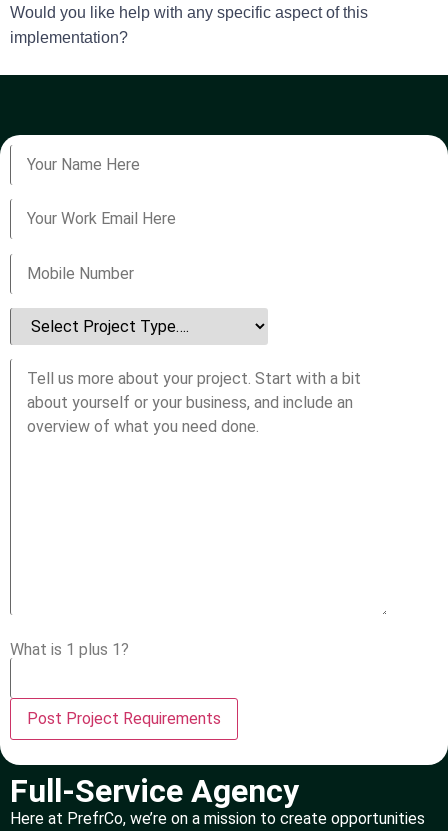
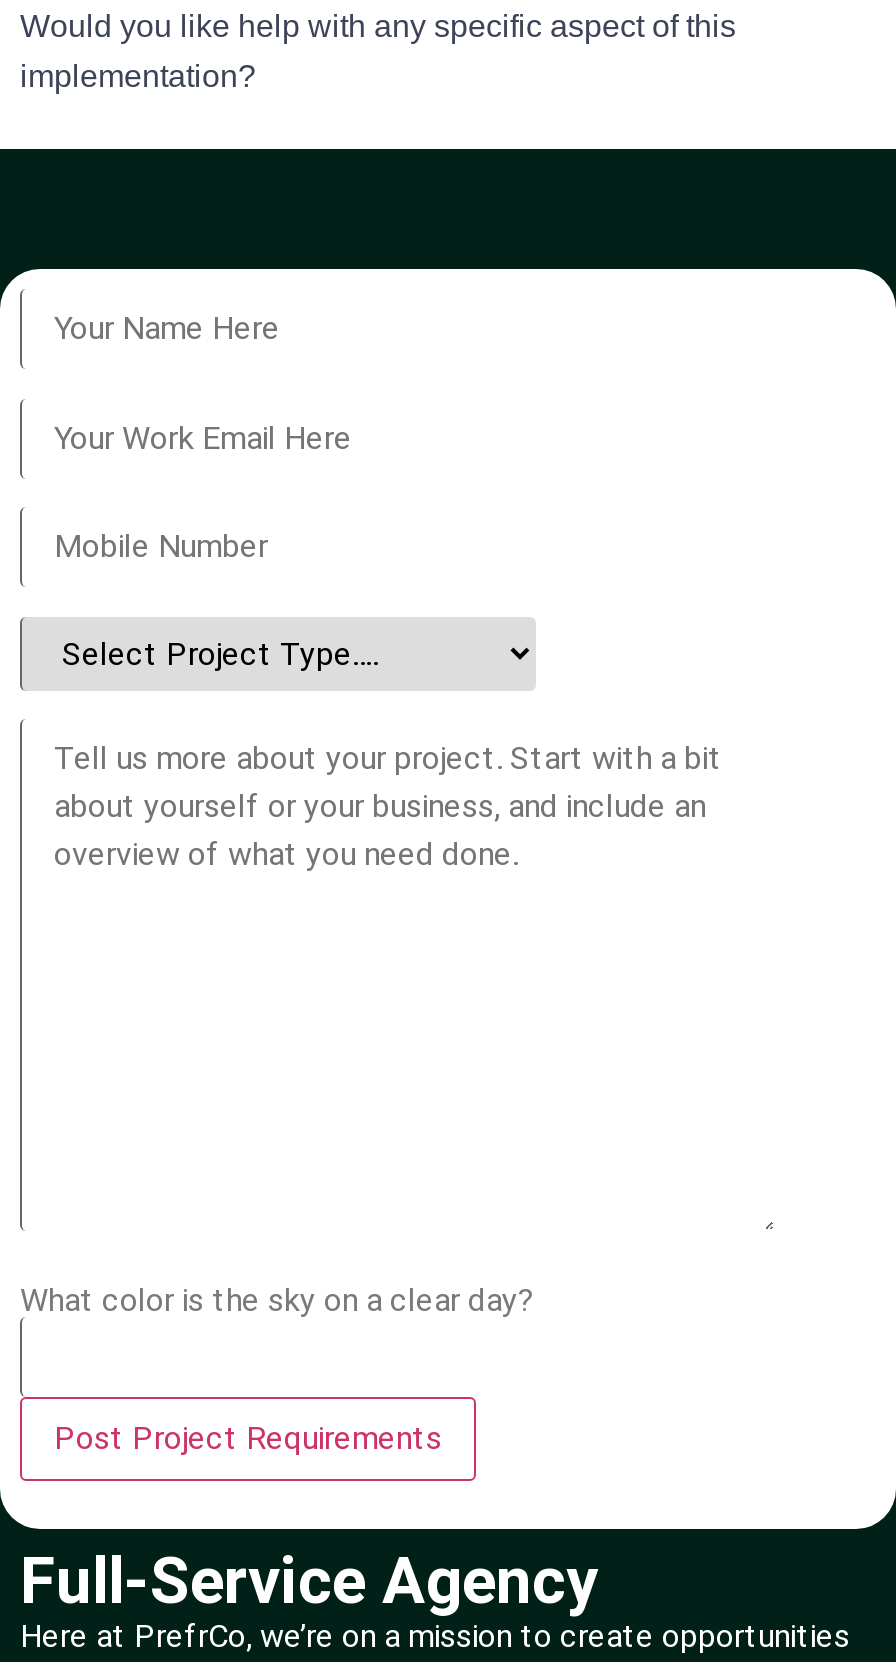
[10,640,129,659] What is 1 plus 1? -> [20,1281,534,1319] What color is the sky on a clear day?

